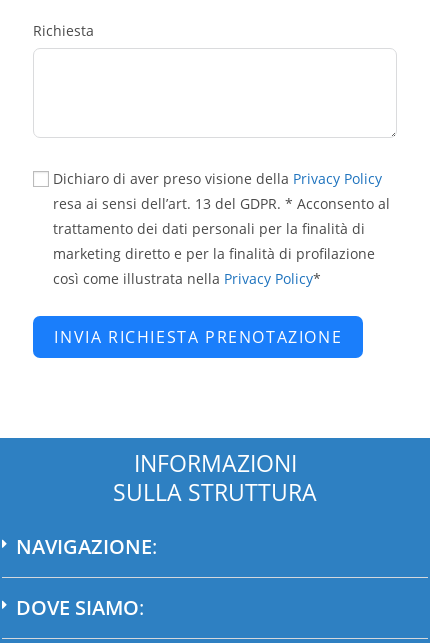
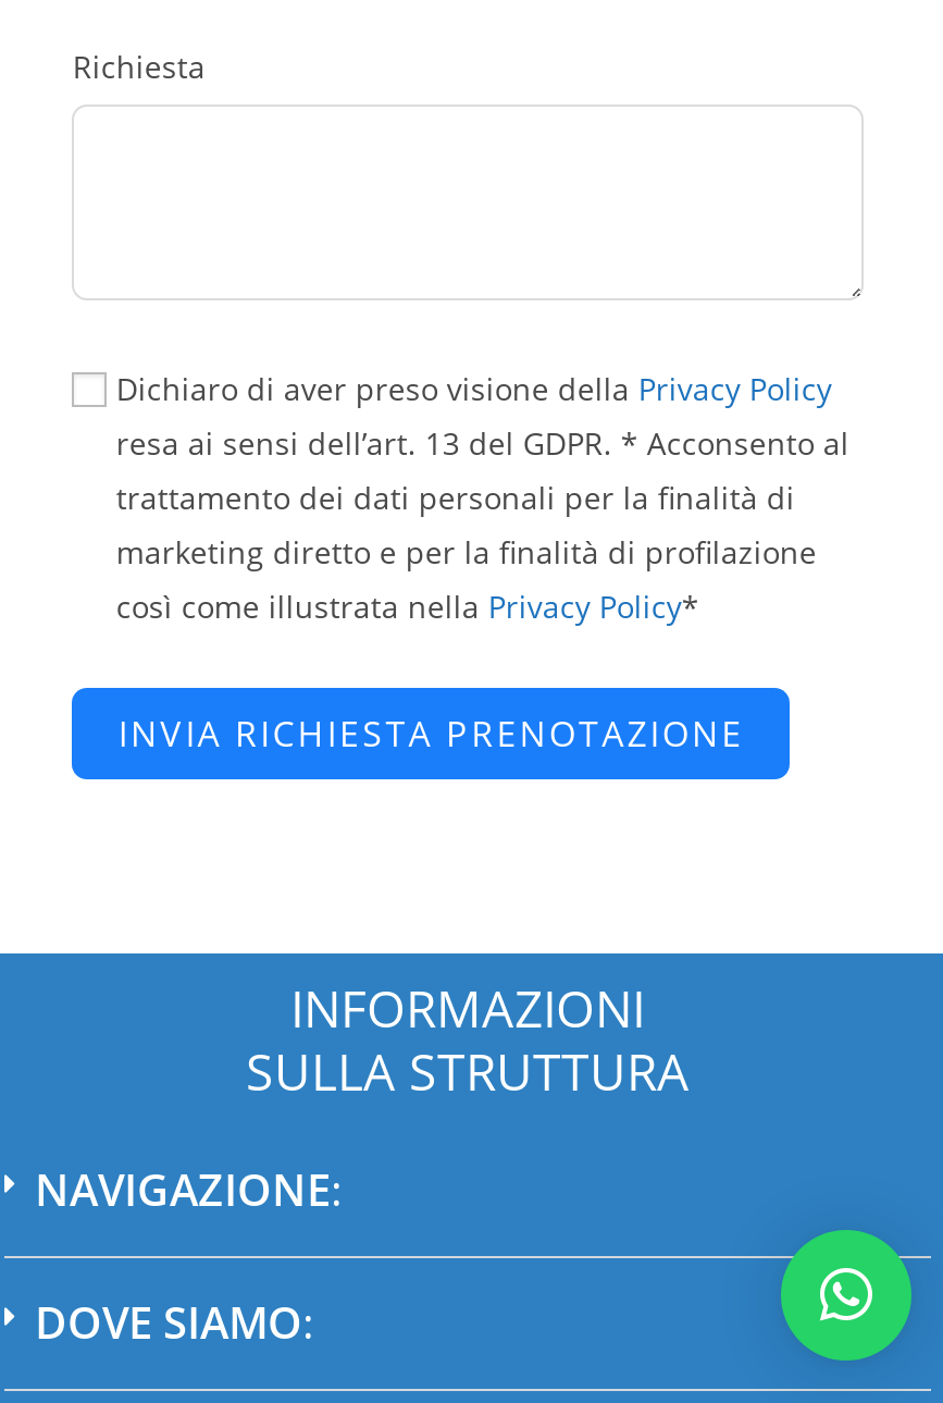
none -> [779,1228,914,1363] [image]

